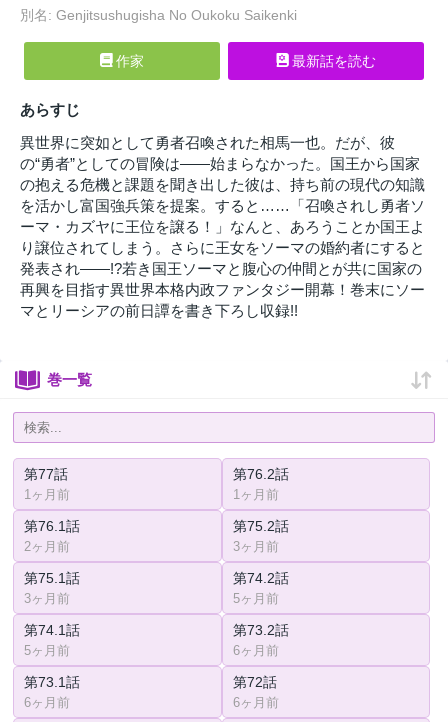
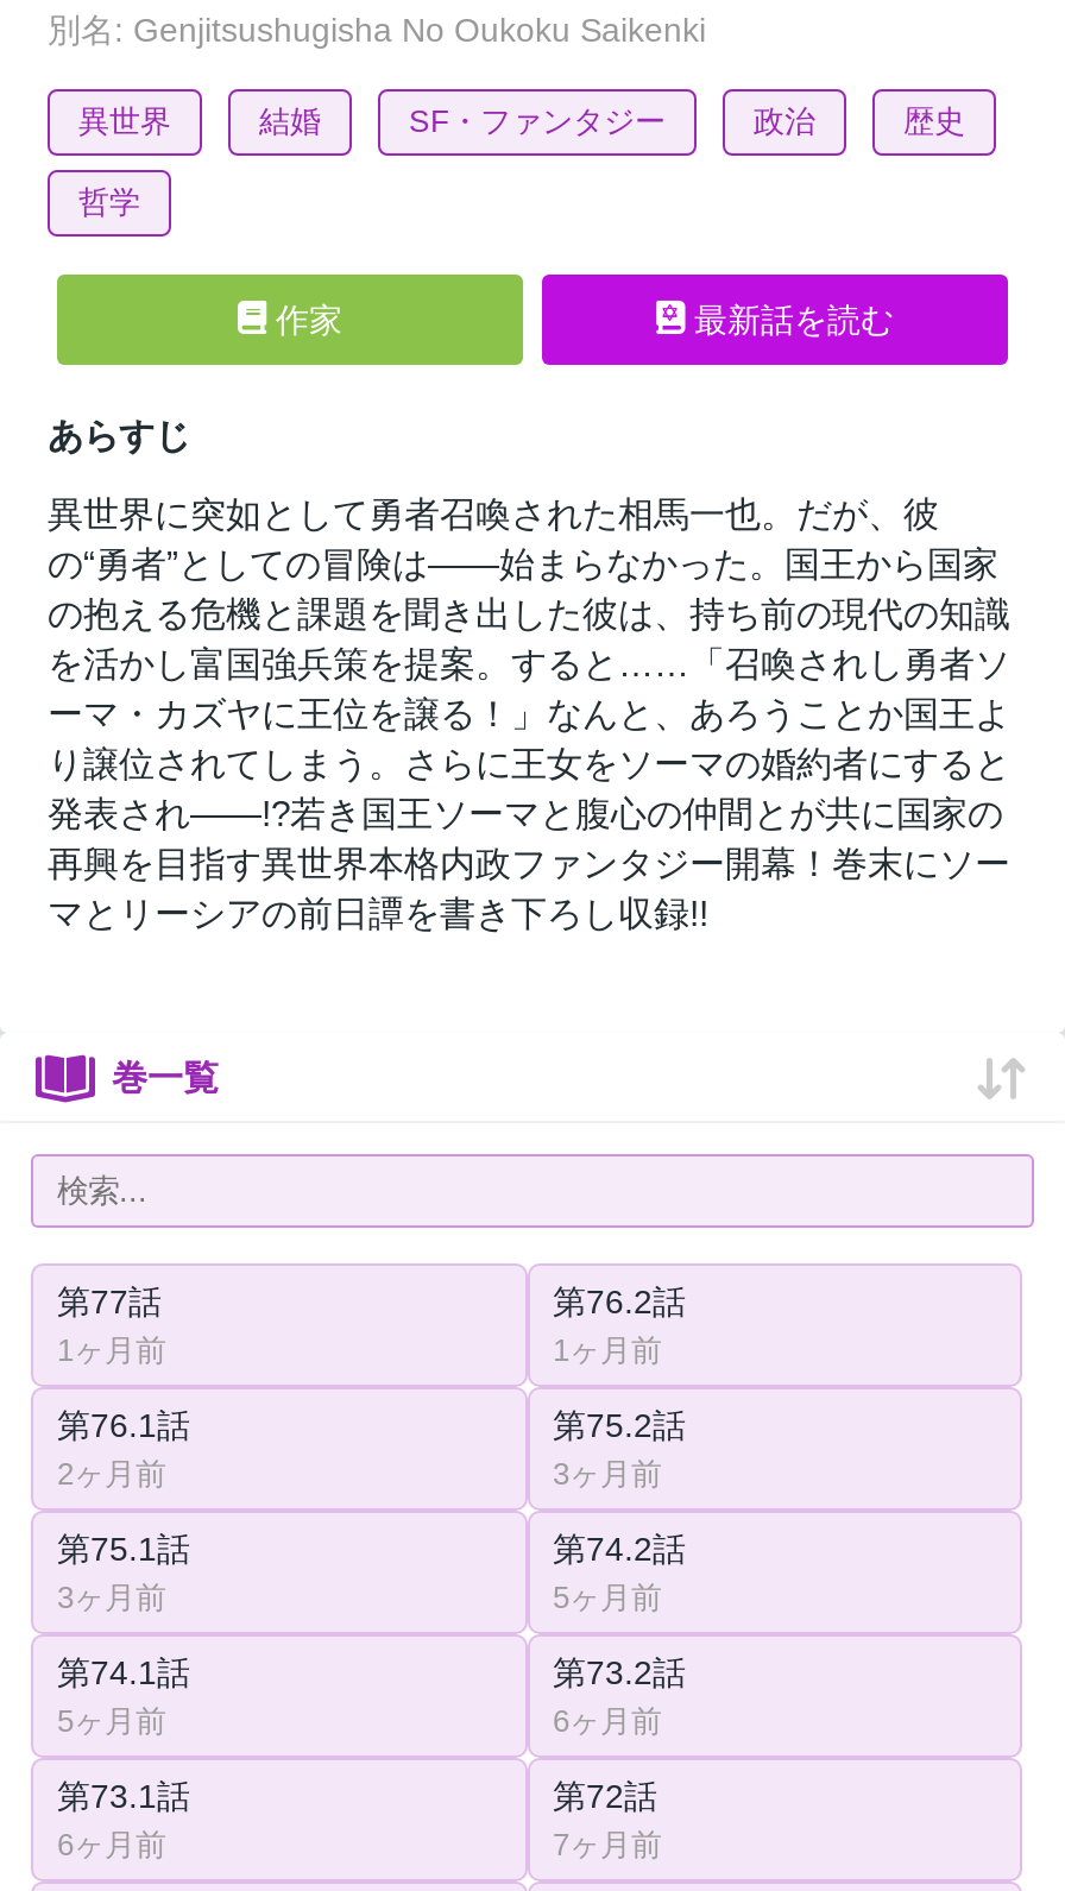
none -> [78,104,965,221] 異世界 | 結婚 | SF・ファンタジー | 政治 | 歴史 | 哲学
[232,695,278,710] 6ヶ月前 -> [553,1827,662,1863] 7ヶ月前

